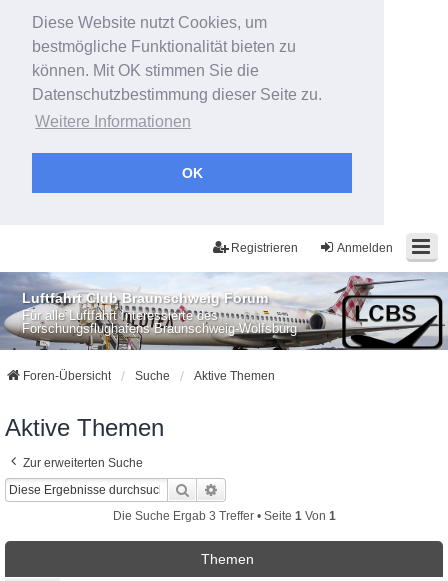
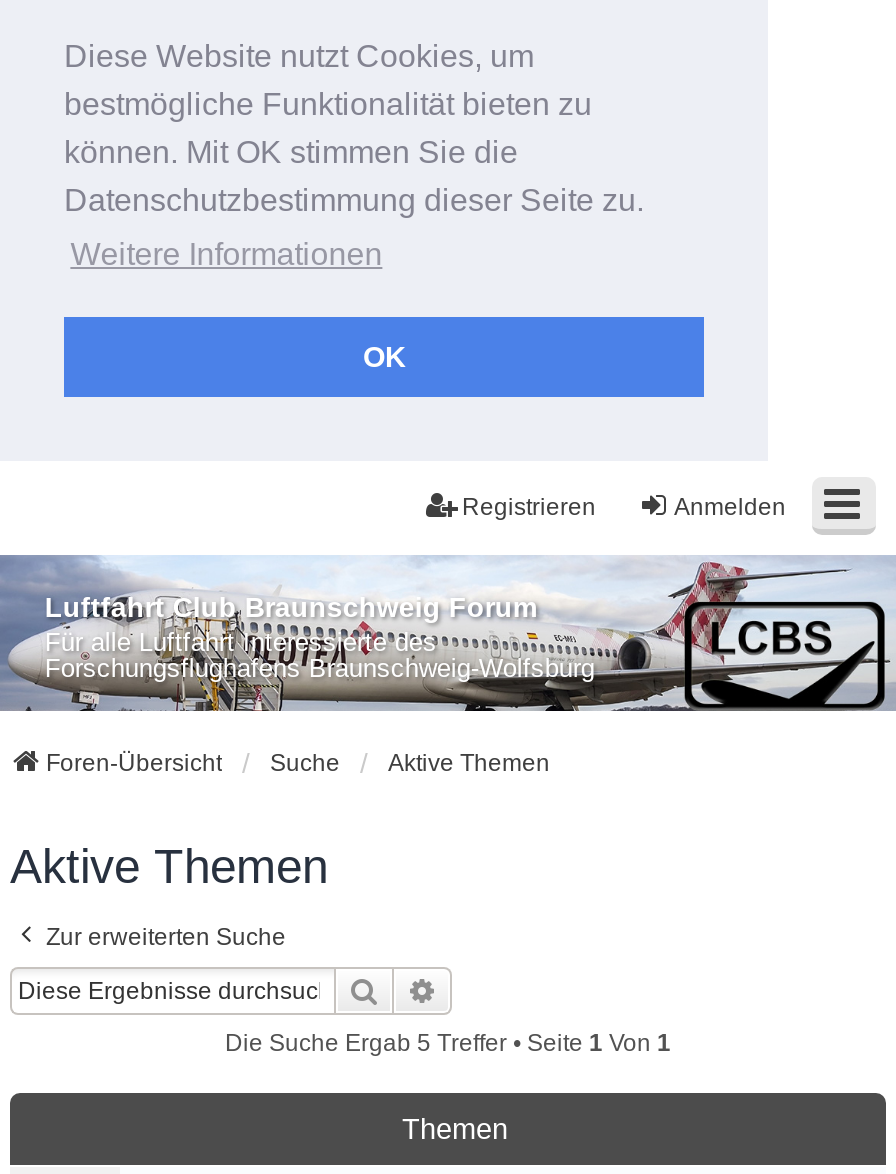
[112,509,335,523] Die Suche Ergab 3 Treffer • Seite 1 Von 1 -> [225,1029,671,1057] Die Suche Ergab 5 Treffer • Seite 1 Von 1

